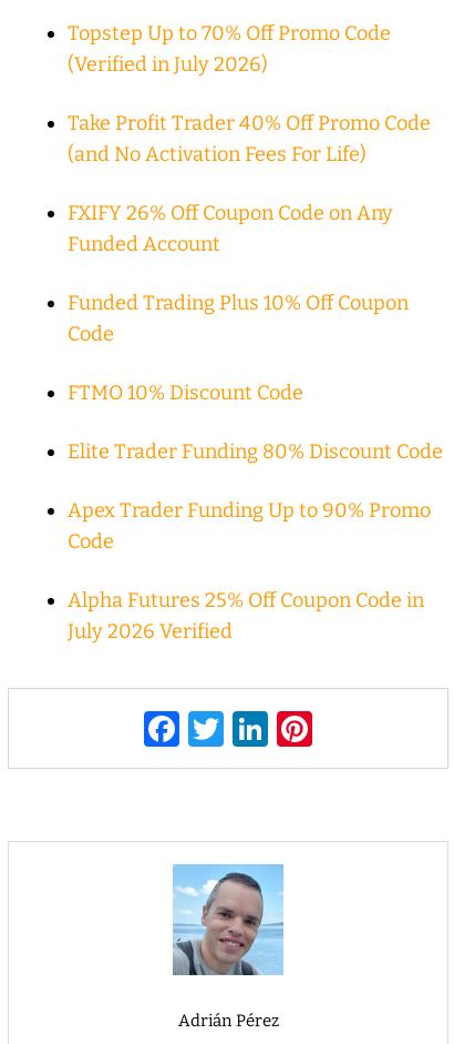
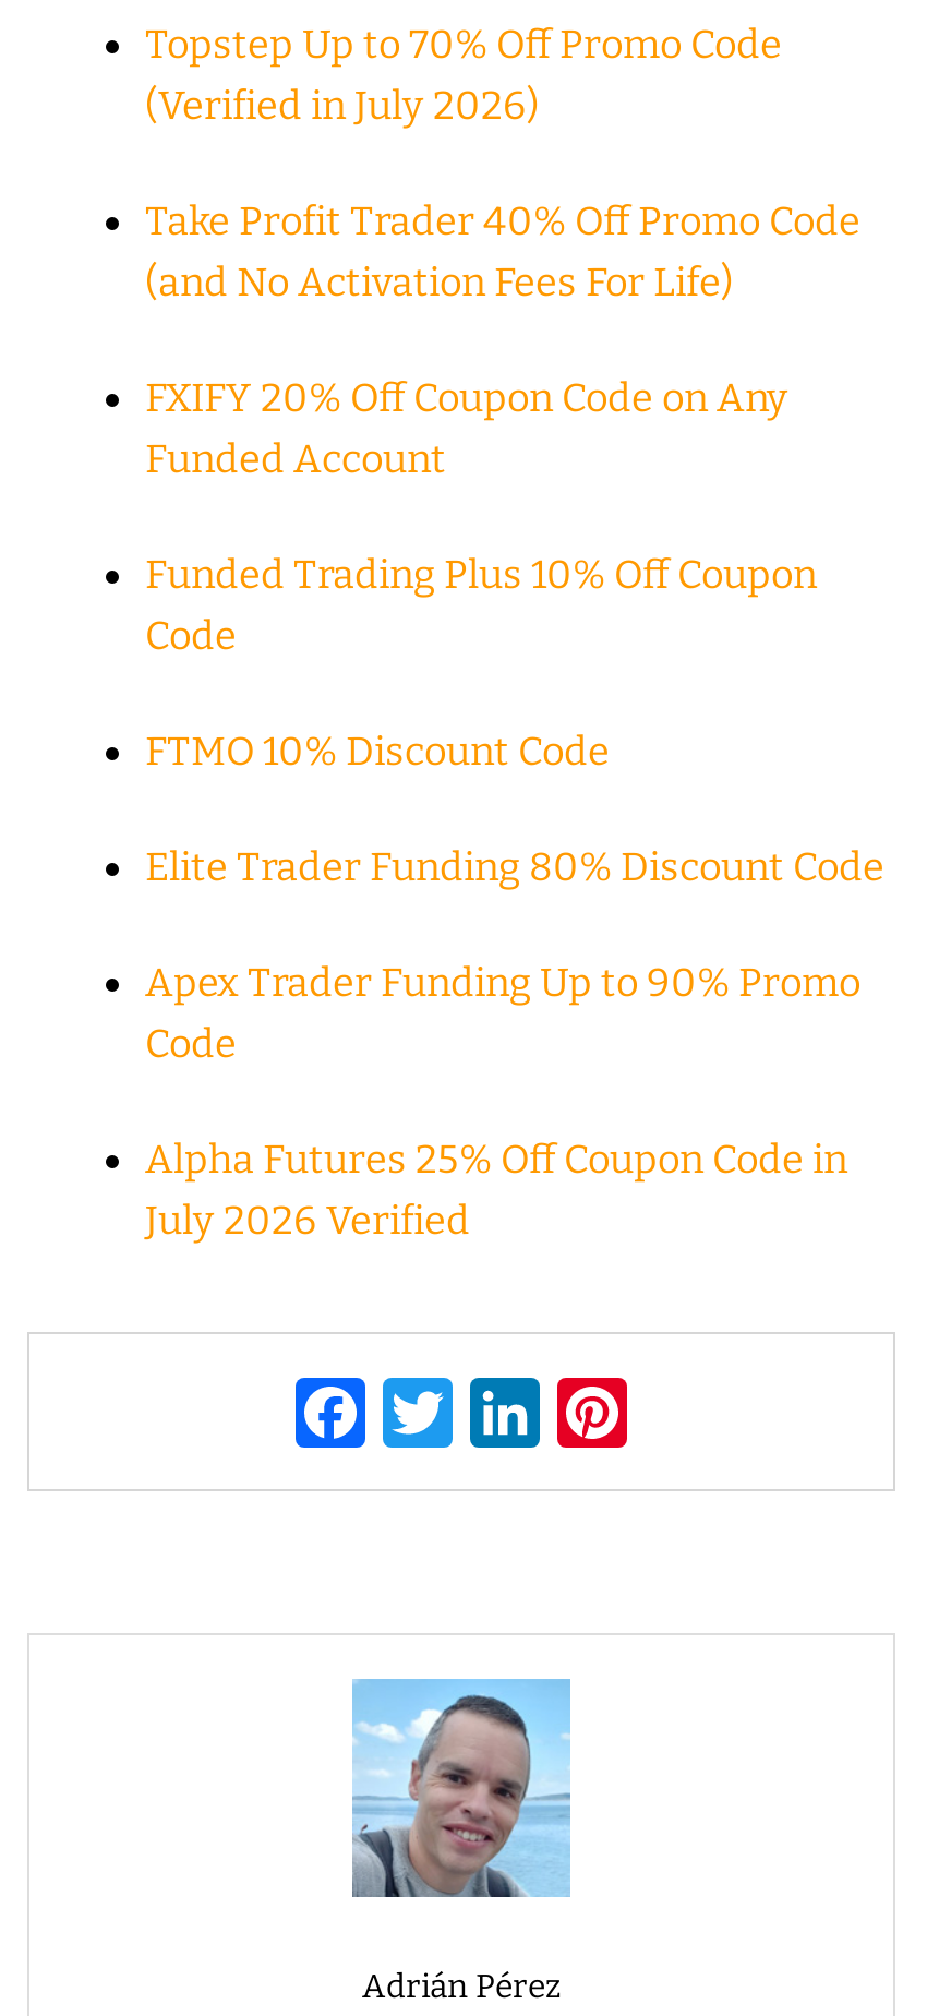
[68,200,393,225] FXIFY 26% Off Coupon Code on Any -> [145,374,788,422] FXIFY 20% Off Coupon Code on Any

